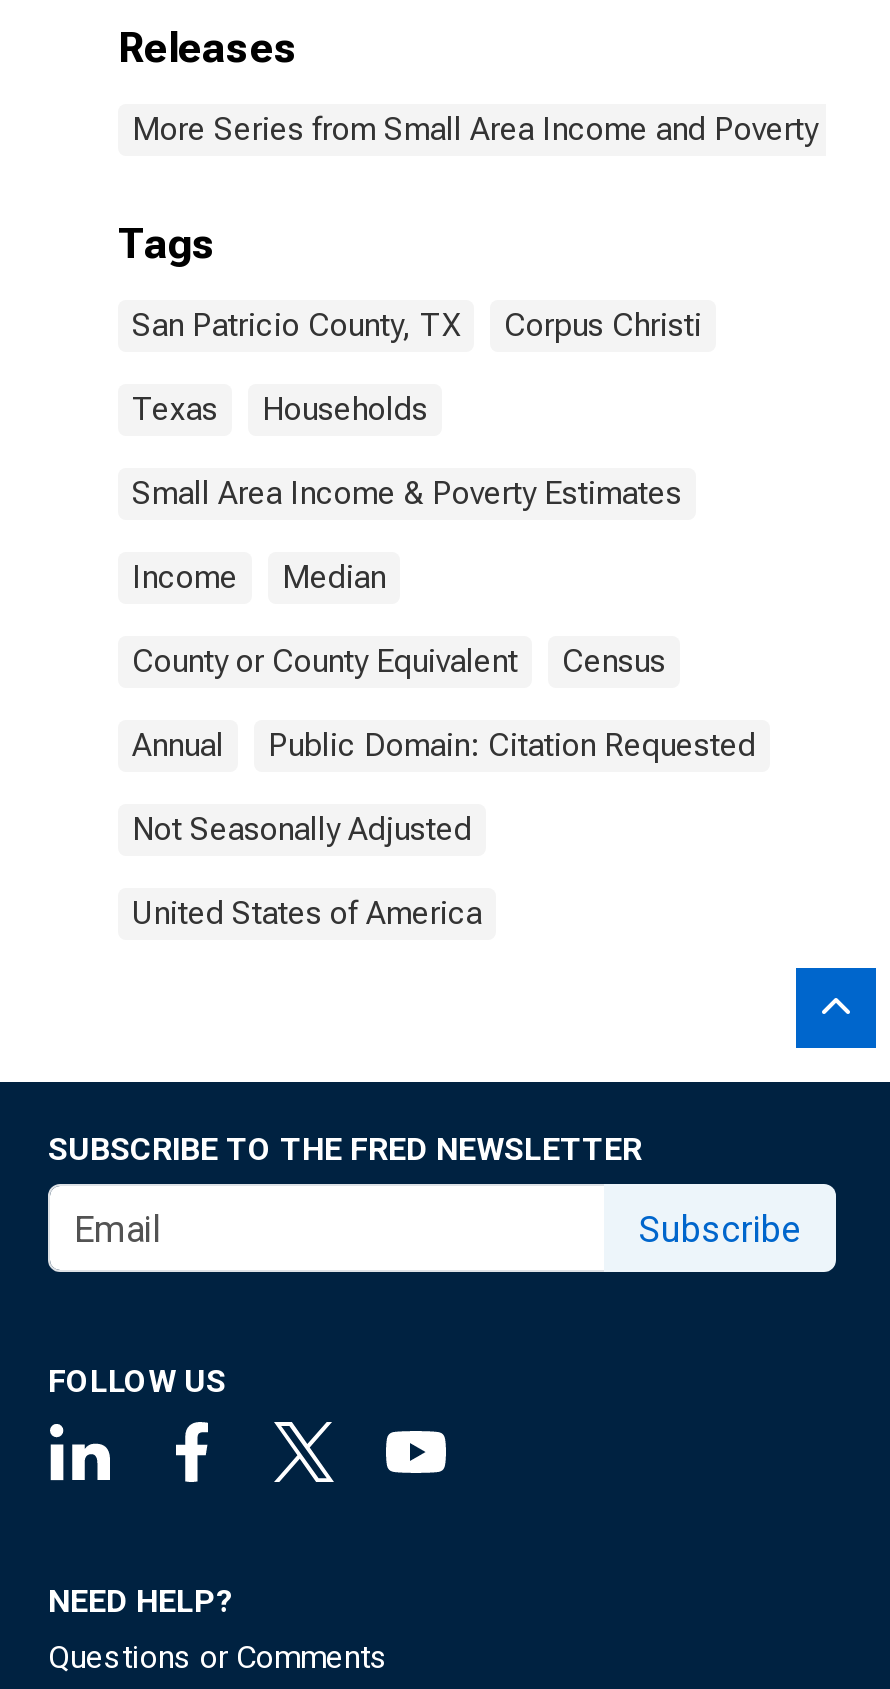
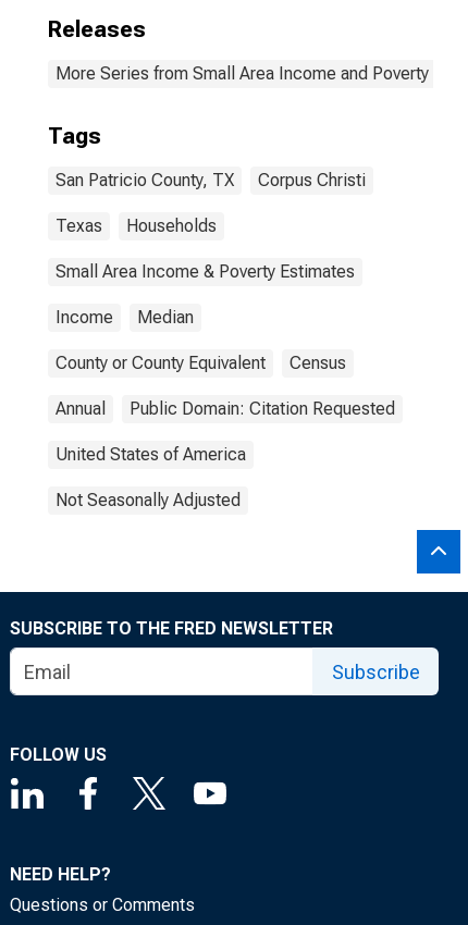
moved [132,810,472,848] -> [56,490,241,510]: Not Seasonally Adjusted
moved [132,894,482,932] -> [56,444,246,465]: United States of America

